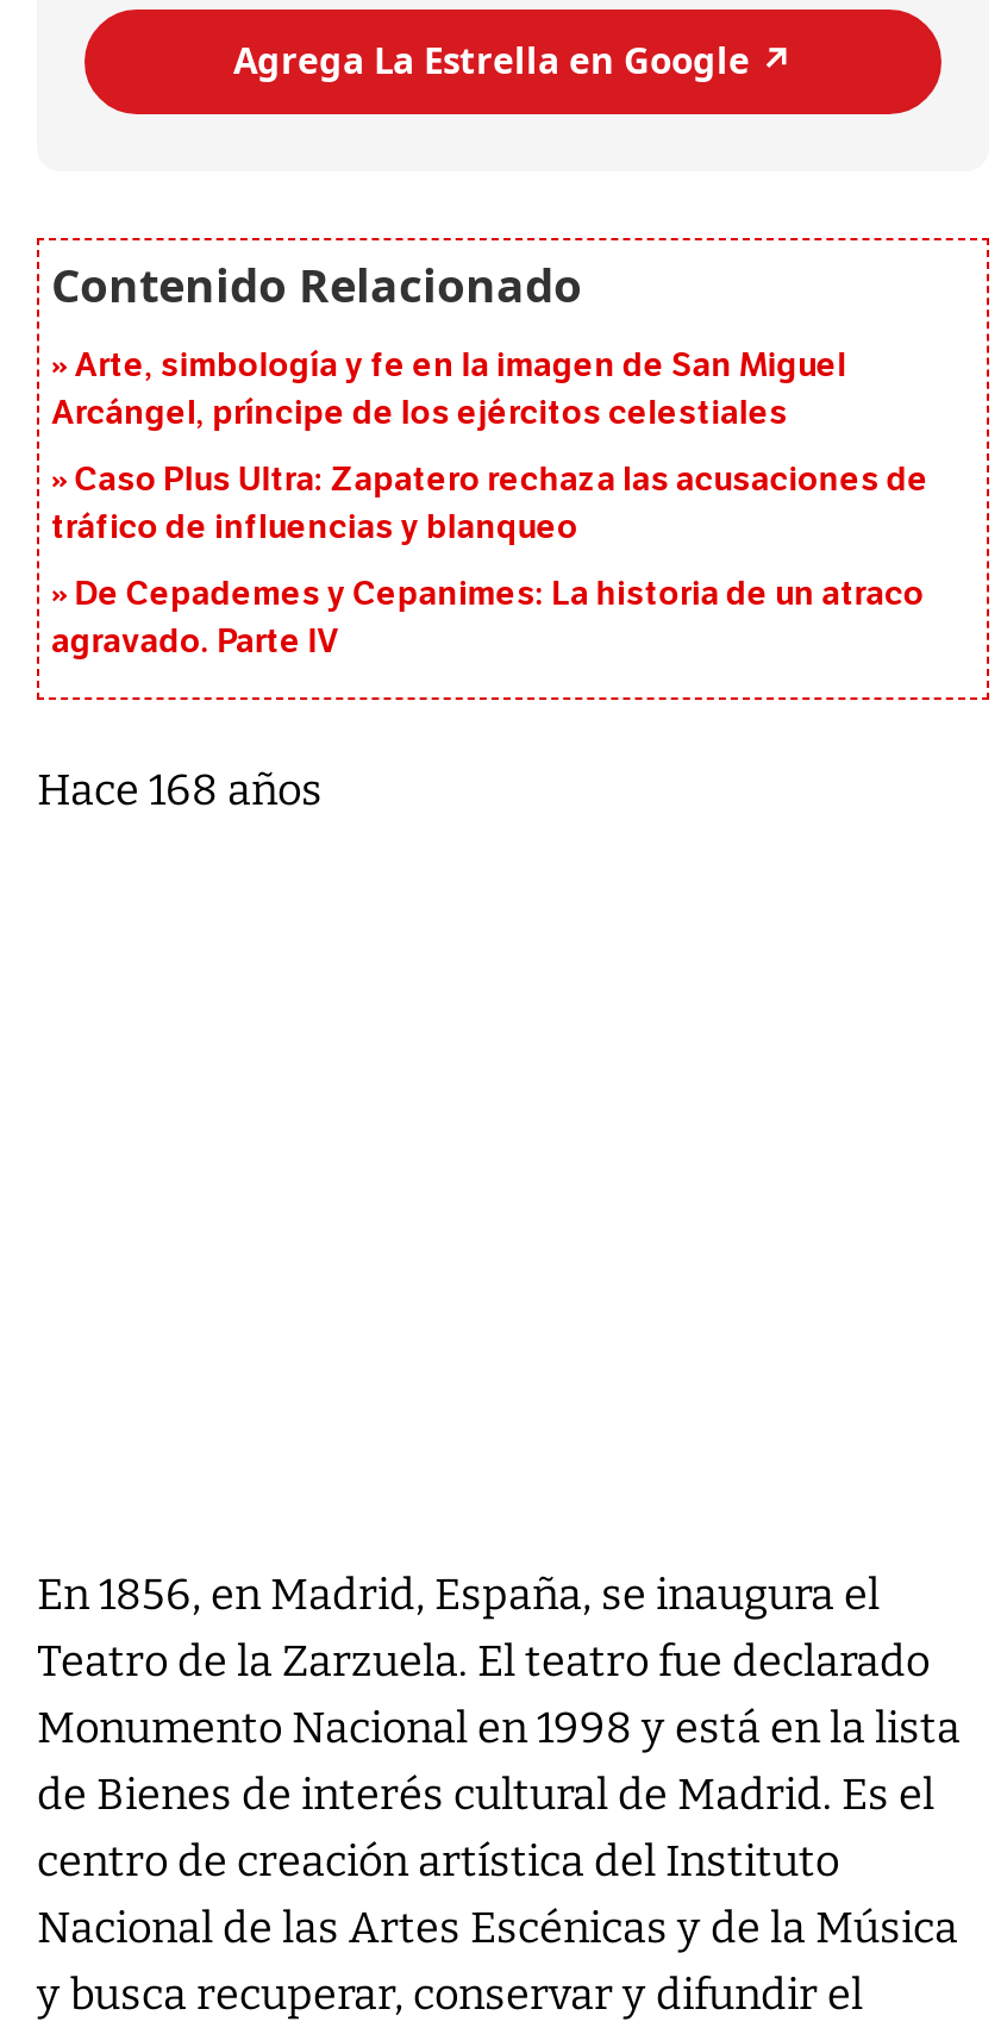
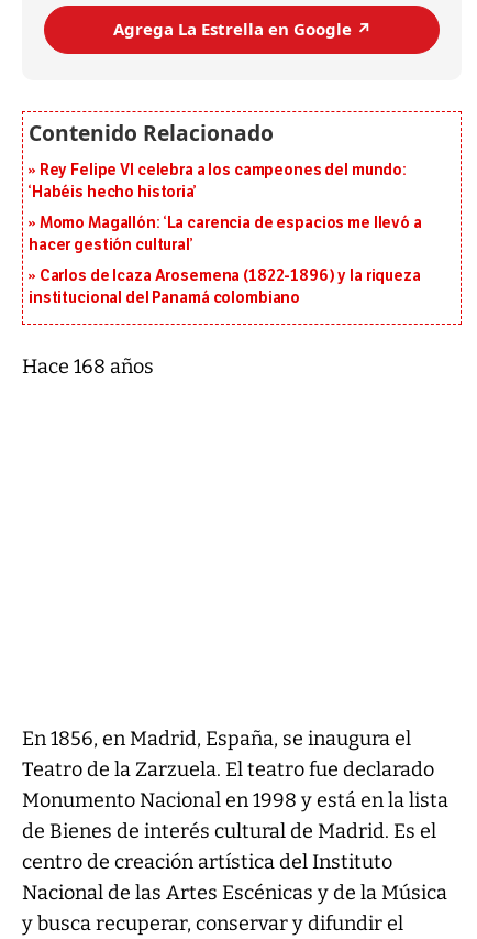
[51,344,846,432] Arte, simbología y fe en la imagen de San Miguel | Arcángel, príncipe de los ejércitos celestiales -> [29,160,407,201] Rey Felipe VI celebra a los campeones del mundo: | ‘Habéis hecho historia’
[51,459,928,547] Caso Plus Ultra: Zapatero rechaza las acusaciones de | tráfico de influencias y blanqueo -> [29,213,422,254] Momo Magallón: ‘La carencia de espacios me llevó a | hacer gestión cultural’
[51,573,924,661] De Cepademes y Cepanimes: La historia de un atraco | agravado. Parte IV -> [29,266,421,307] Carlos de Icaza Arosemena (1822-1896) y la riqueza | institucional del Panamá colombiano

